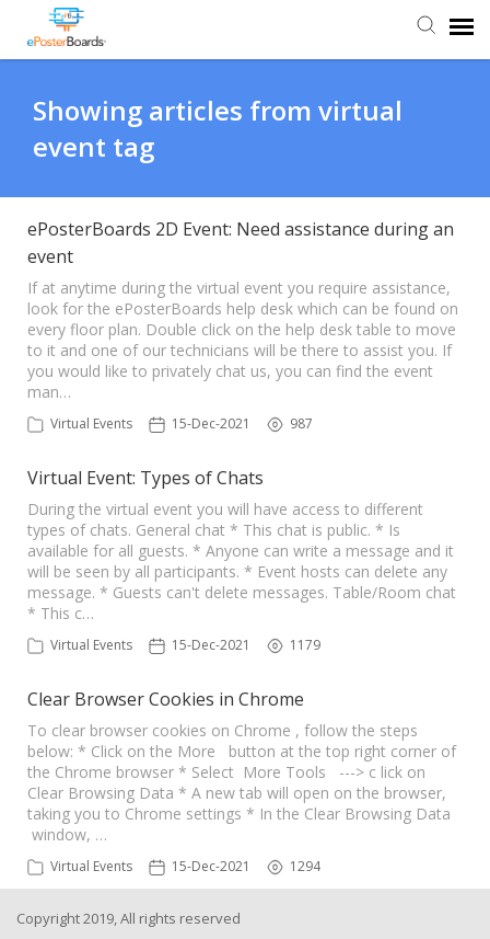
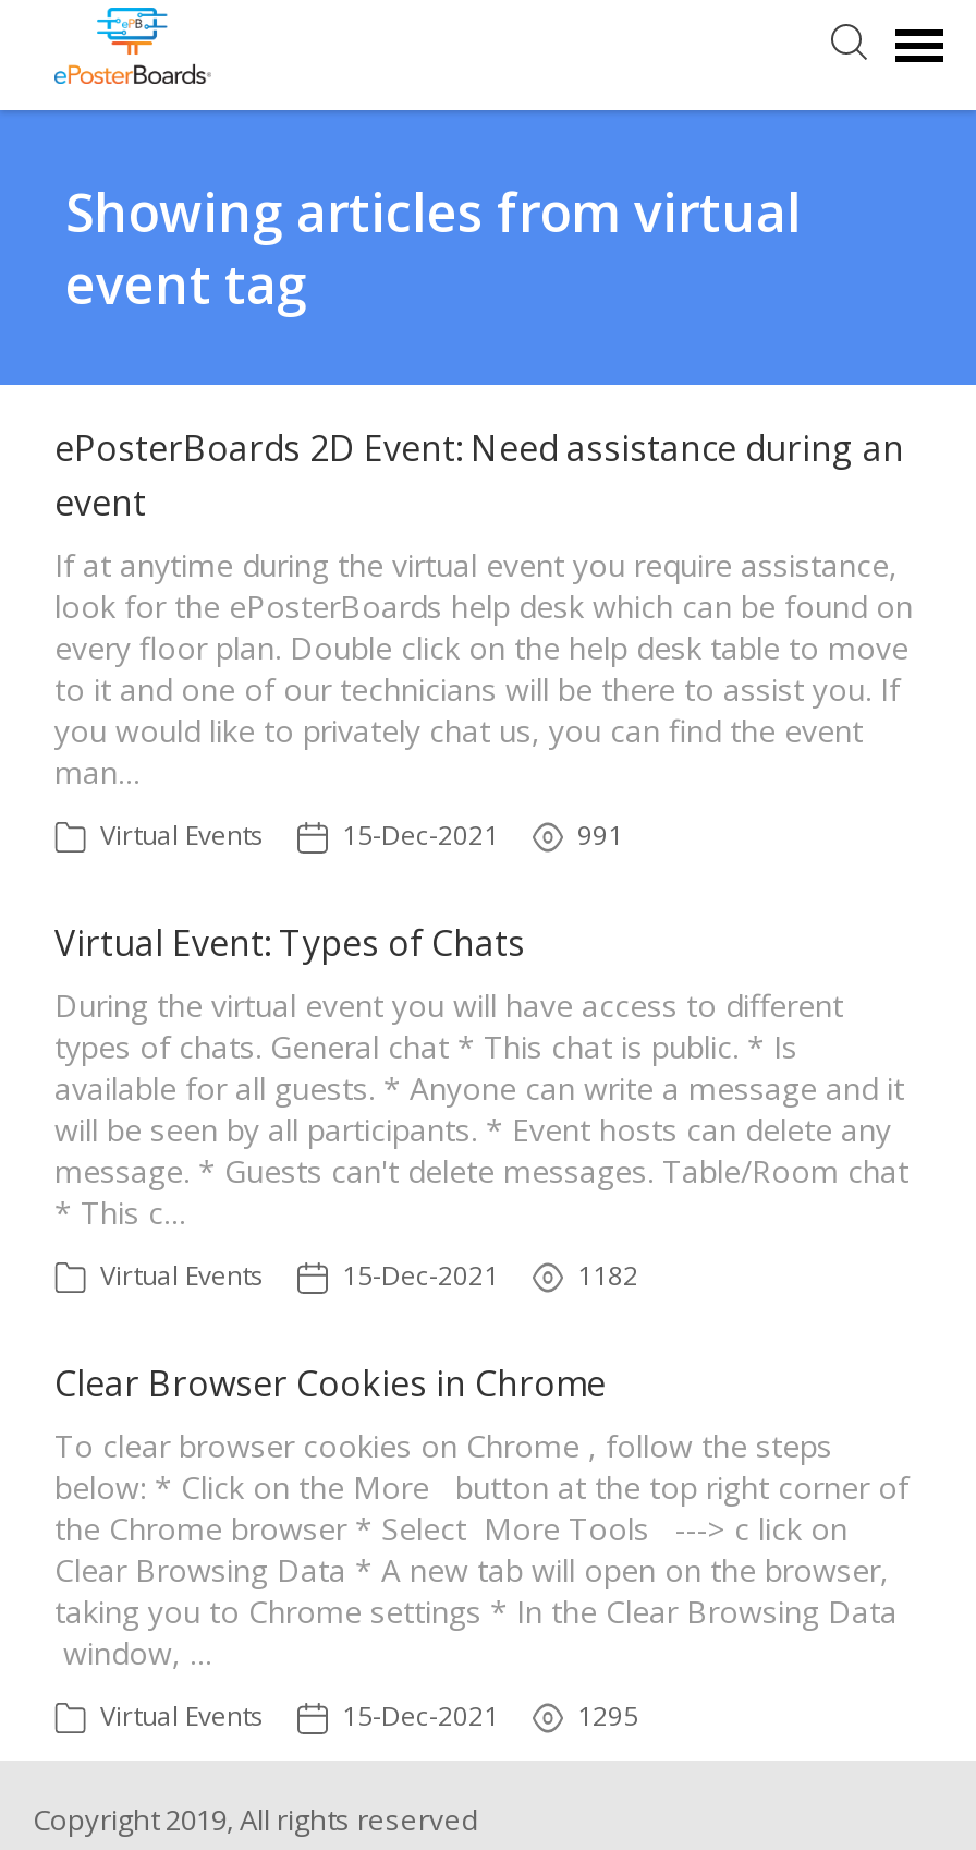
[290,414,313,433] 987 -> [577,817,623,854] 991
[290,635,320,654] 1179 -> [577,1257,638,1294] 1182
[290,857,320,875] 1294 -> [577,1697,638,1734] 1295

